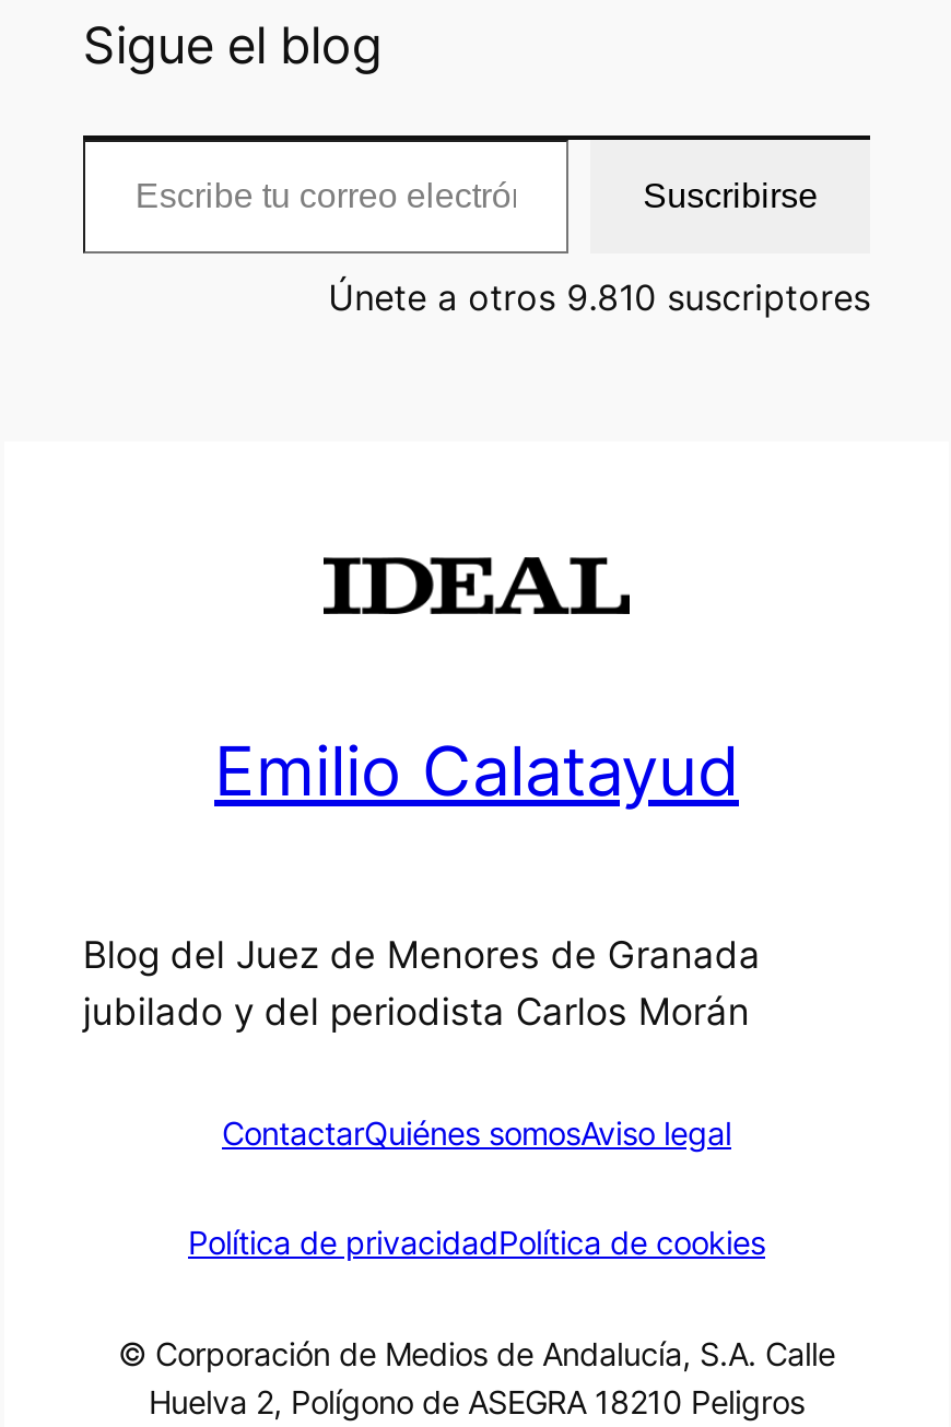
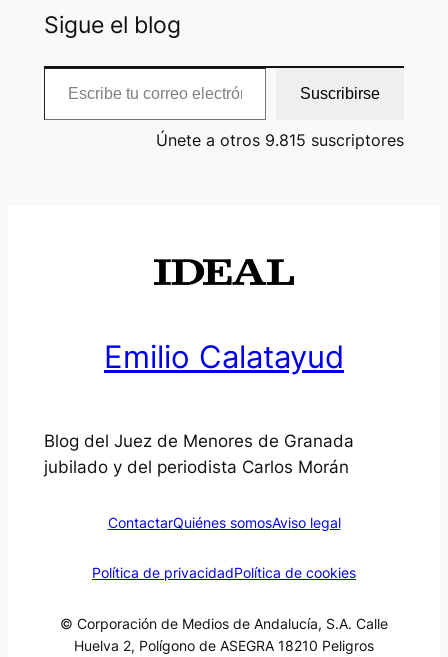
[328,276,871,319] Únete a otros 9.810 suscriptores -> [156,130,404,150] Únete a otros 9.815 suscriptores

